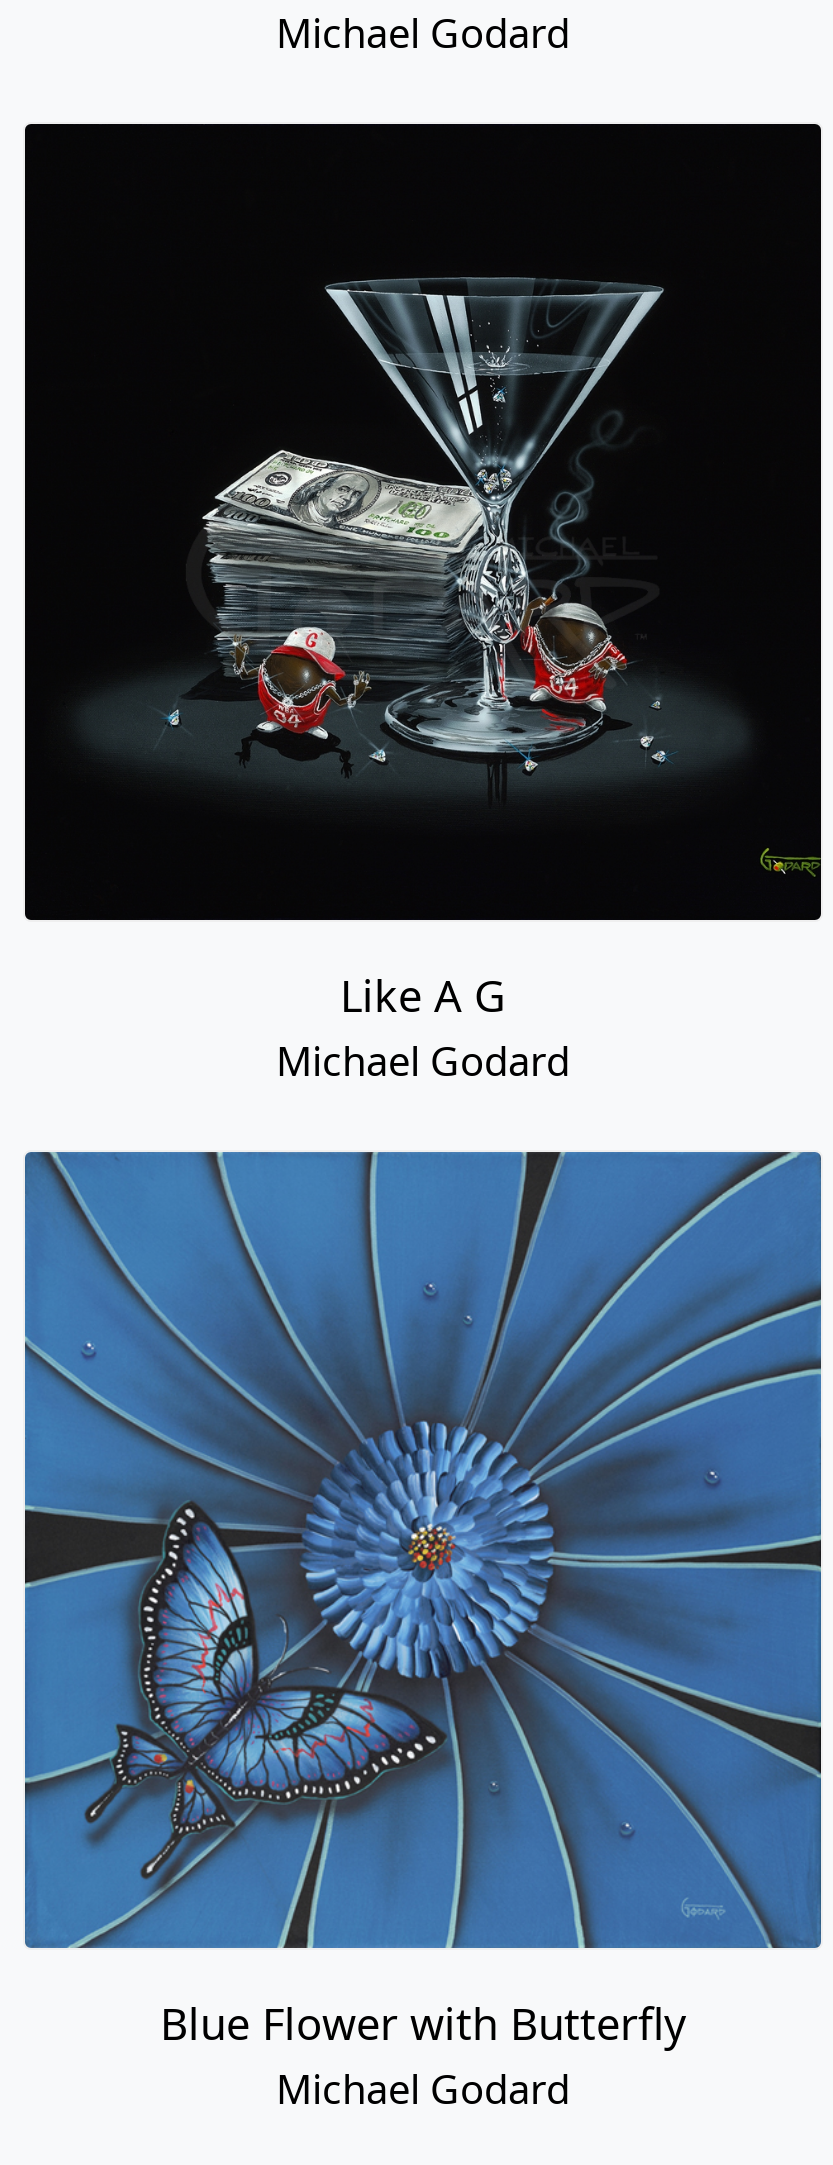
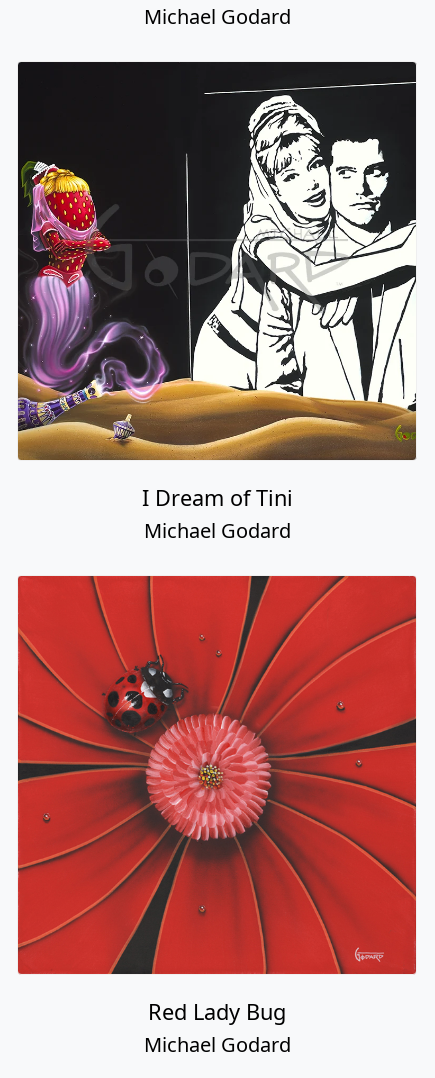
[23,162,823,1025] [image] | Like A G -> [17,80,417,512] [image] | I Dream of Tini
[23,1150,823,2053] [image] | Blue Flower with Butterfly -> [17,575,417,1026] [image] | Red Lady Bug

